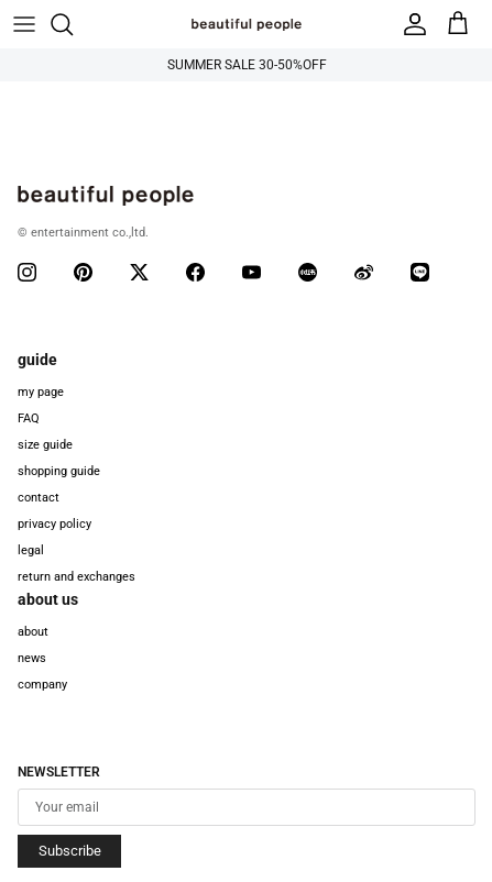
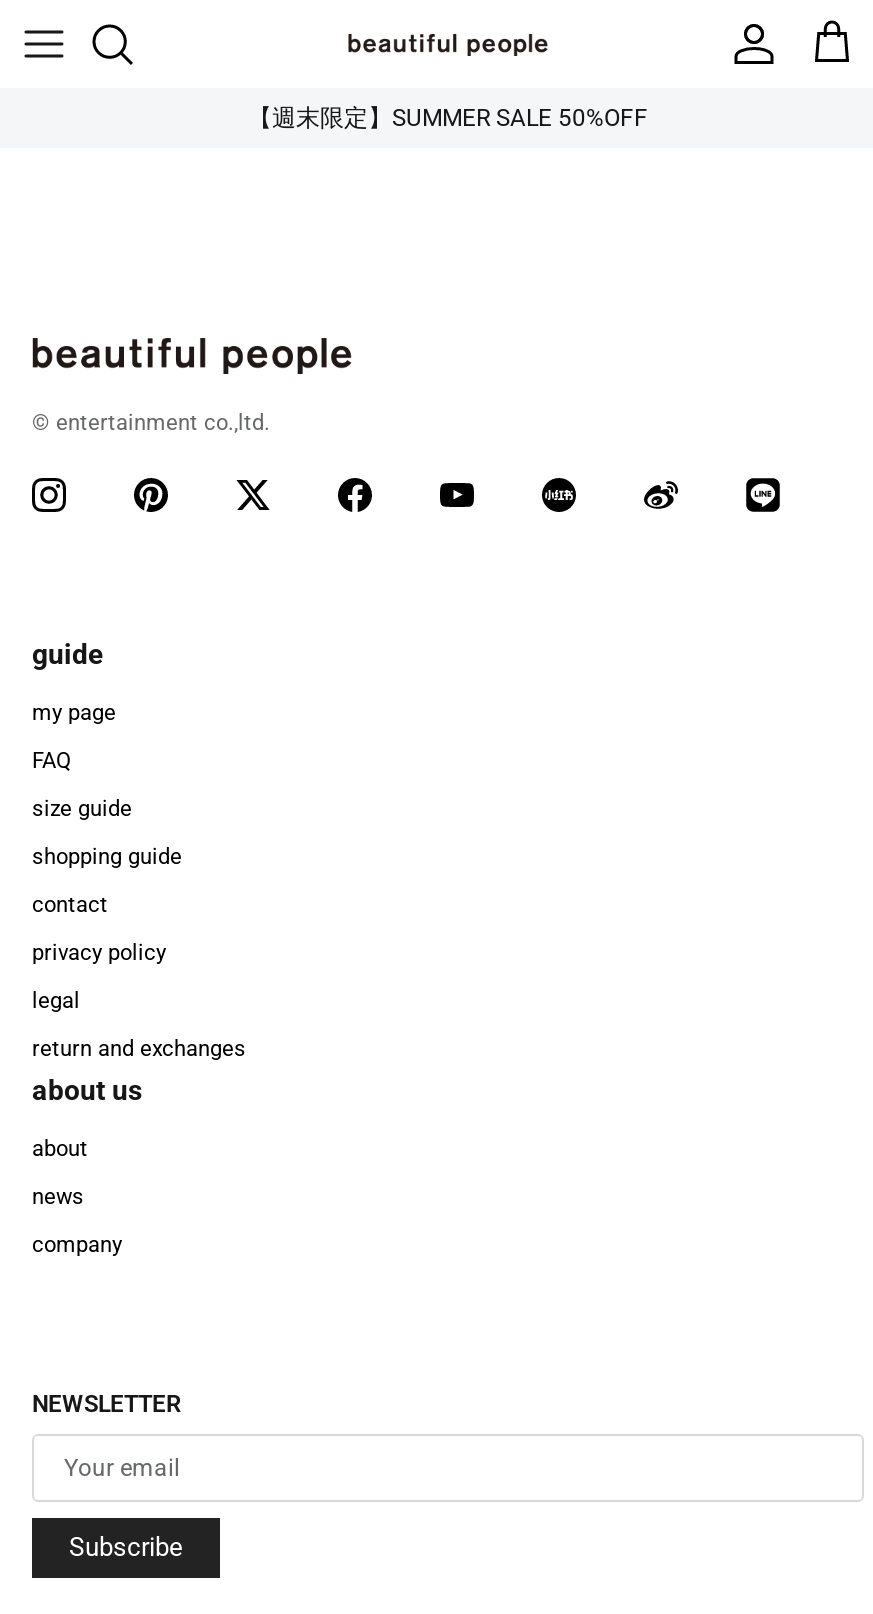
[167,57,326,73] SUMMER SALE 30-50%OFF -> [248,104,648,132] 【週末限定】SUMMER SALE 50%OFF

